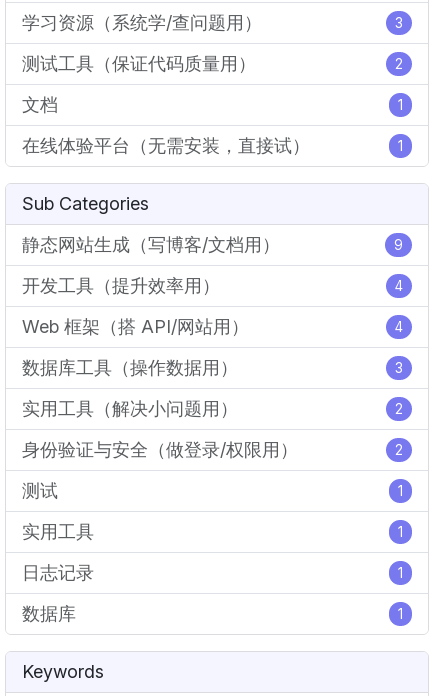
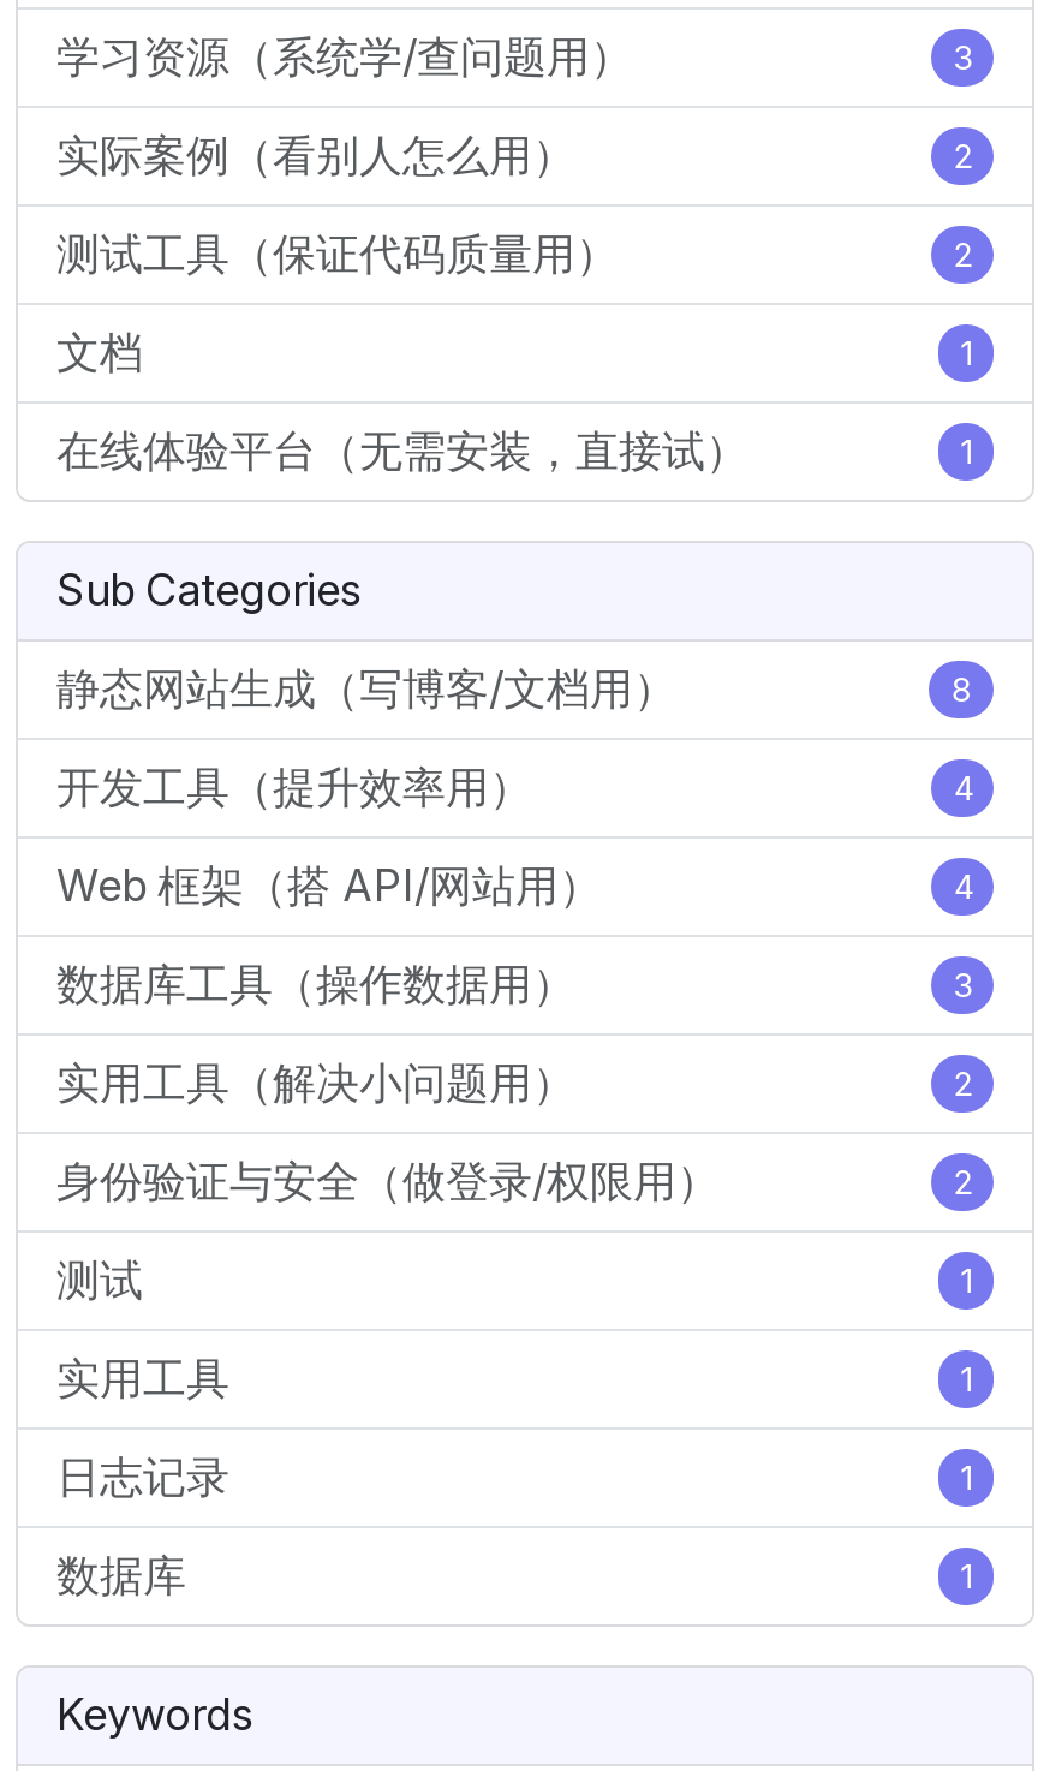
none -> [56,130,972,180] 实际案例（看别人怎么用） | 2
[394,236,403,252] 9 -> [951,669,972,708] 8

